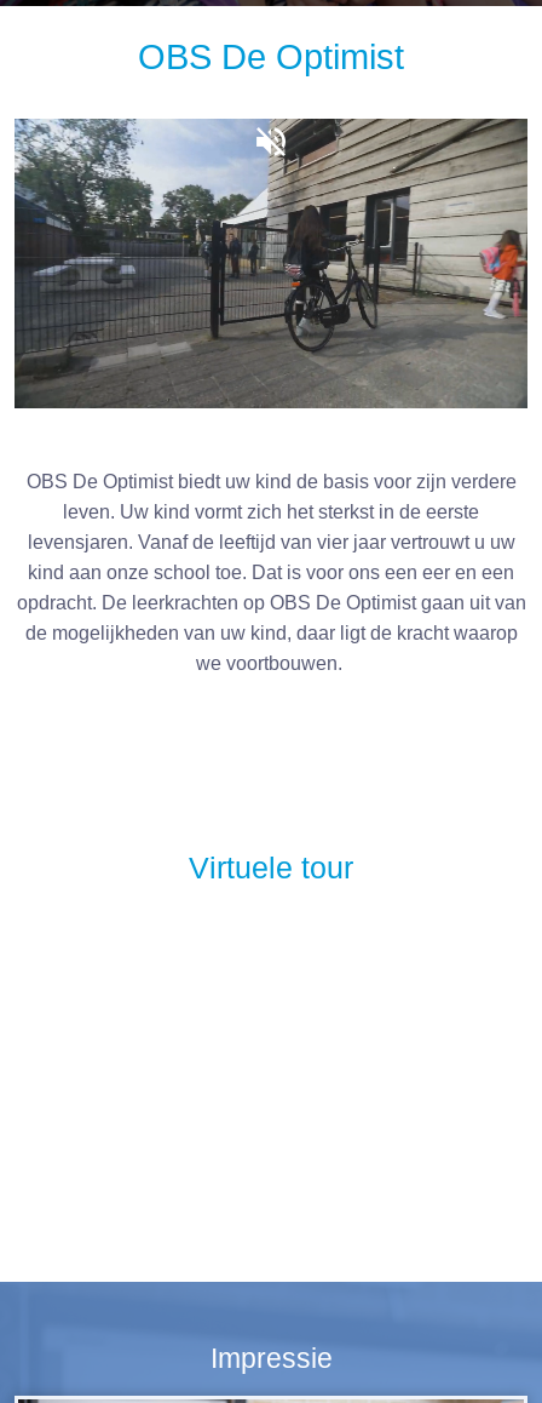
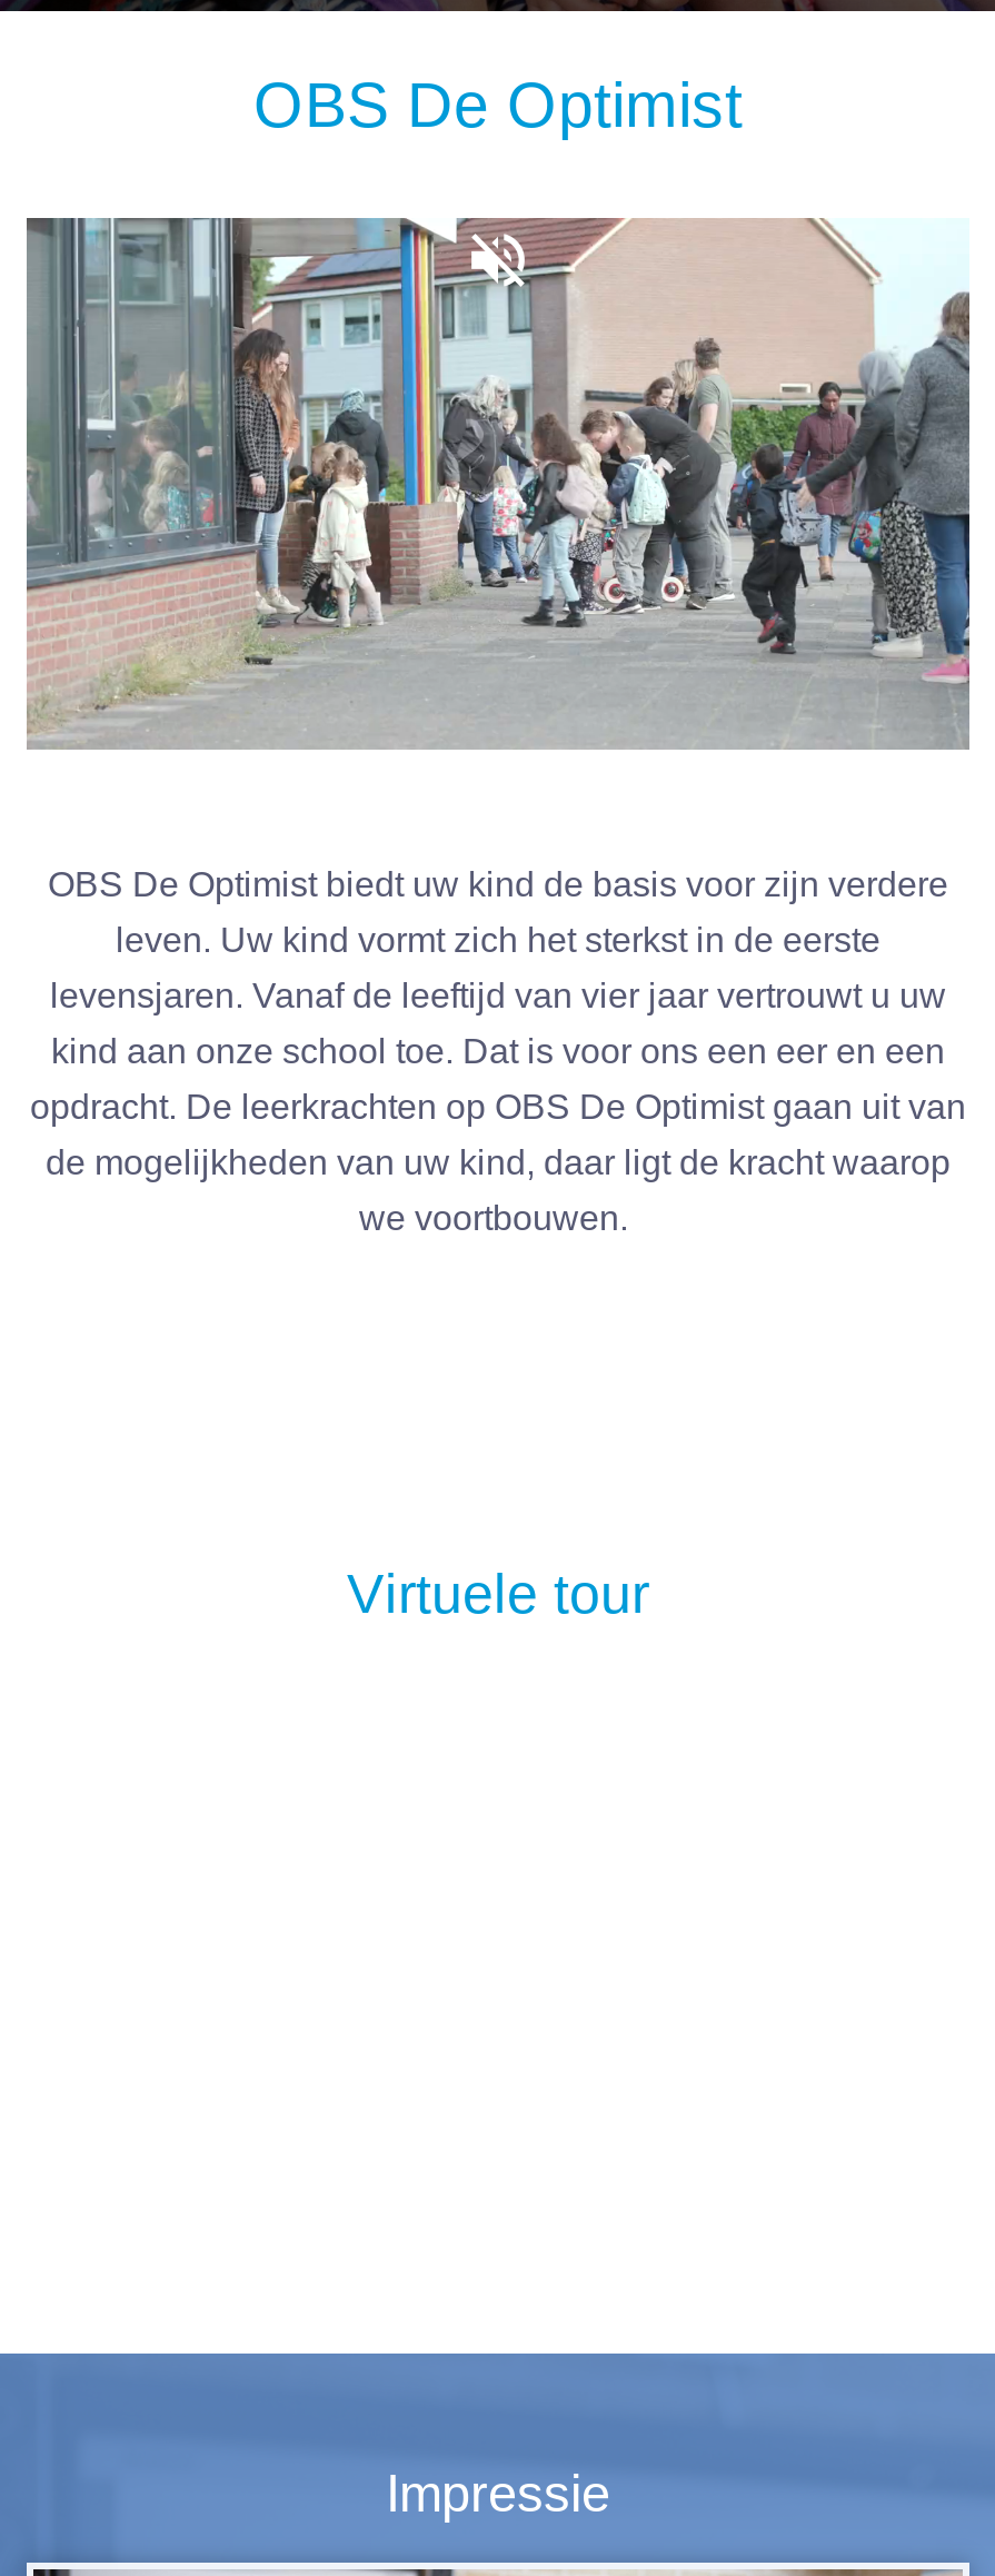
[13,118,529,408] [image] -> [24,216,972,747] [image]

